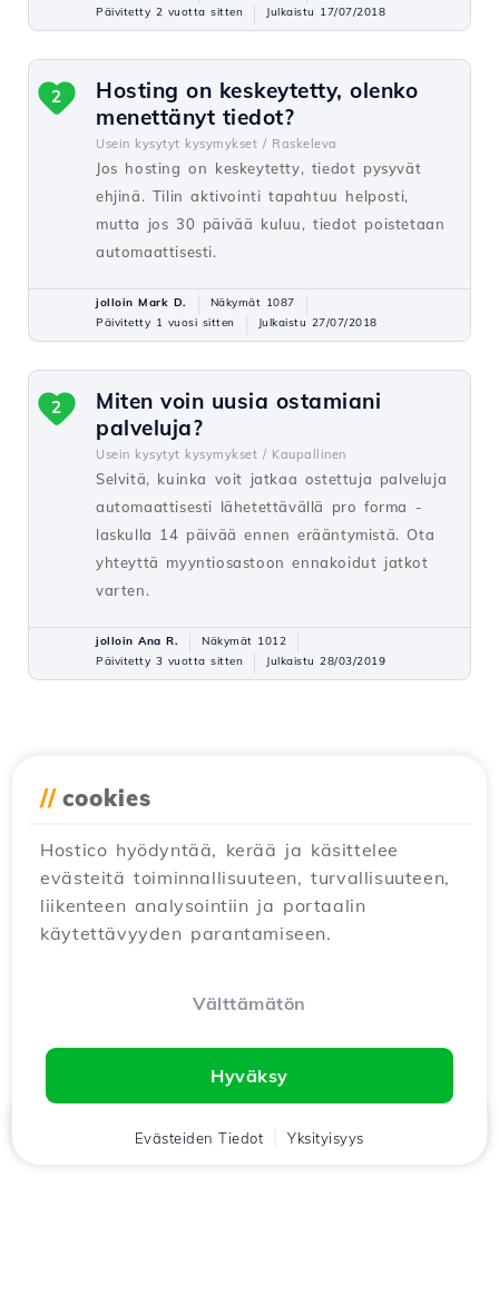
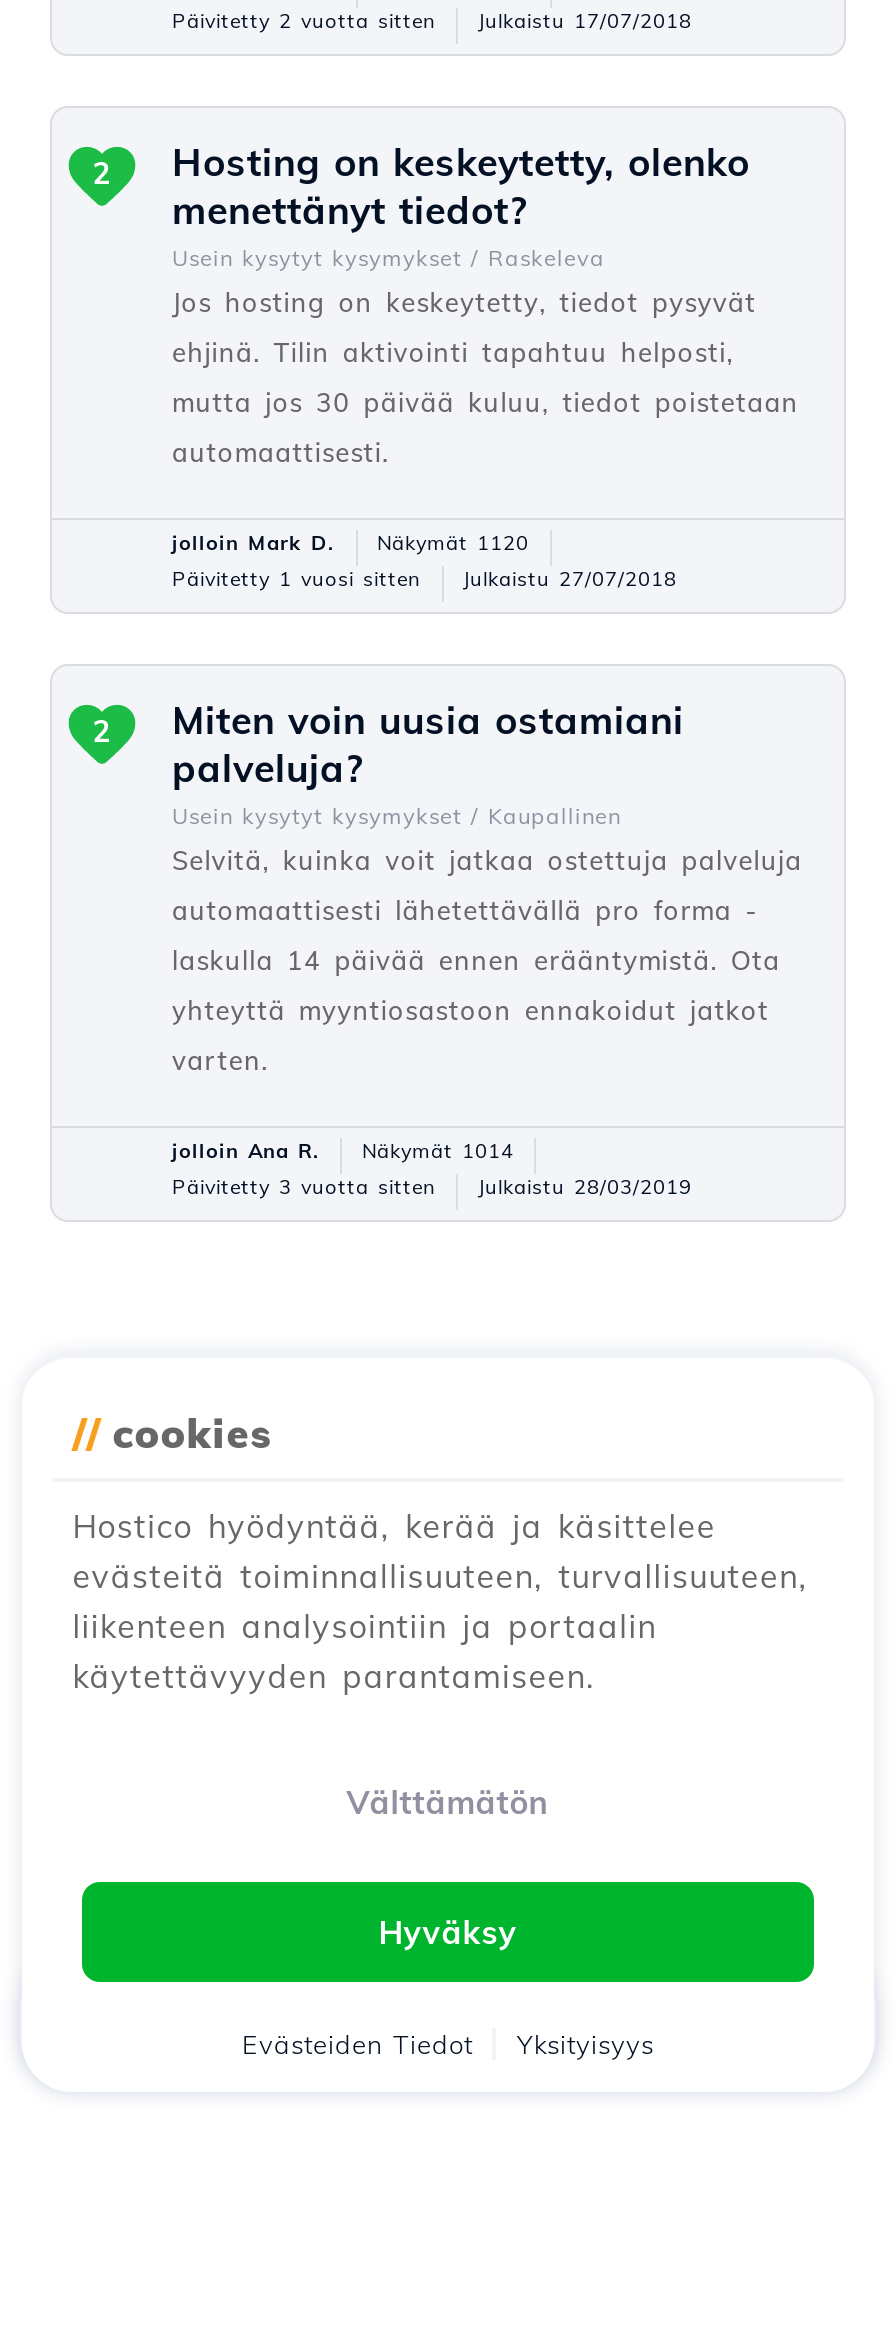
[96,295,295,310] jolloin Mark D. Näkymät 1087 -> [172,530,529,556] jolloin Mark D. Näkymät 1120
[96,634,286,648] jolloin Ana R. Näkymät 1012 -> [172,1138,514,1164] jolloin Ana R. Näkymät 1014

